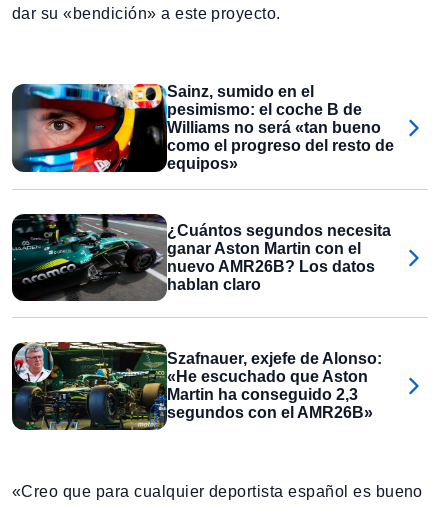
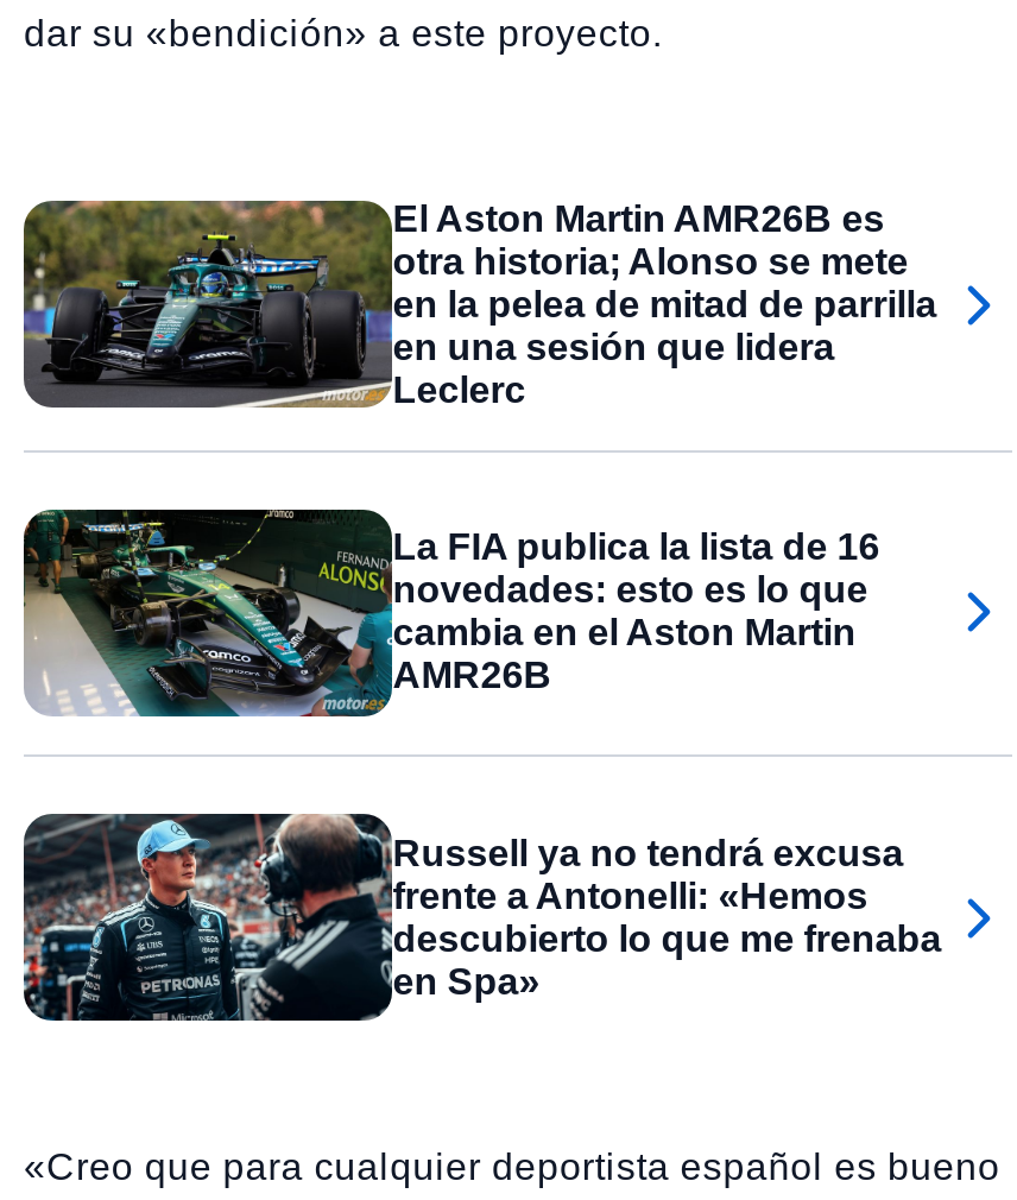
[12,83,394,173] [image] | Sainz, sumido en el | pesimismo: el coche B de | Williams no será «tan bueno | como el progreso del resto de | equipos» -> [24,197,937,411] [image] | El Aston Martin AMR26B es | otra historia; Alonso se mete | en la pelea de mitad de parrilla | en una sesión que lidera | Leclerc
[11,213,391,302] [image] | ¿Cuántos segundos necesita | ganar Aston Martin con el | nuevo AMR26B? Los datos | hablan claro -> [21,509,880,718] [image] | La FIA publica la lista de 16 | novedades: esto es lo que | cambia en el Aston Martin | AMR26B
[12,341,382,431] [image] | Szafnauer, exjefe de Alonso: | «He escuchado que Aston | Martin ha conseguido 2,3 | segundos con el AMR26B» -> [21,813,941,1024] [image] | Russell ya no tendrá excusa | frente a Antonelli: «Hemos | descubierto lo que me frenaba | en Spa»

